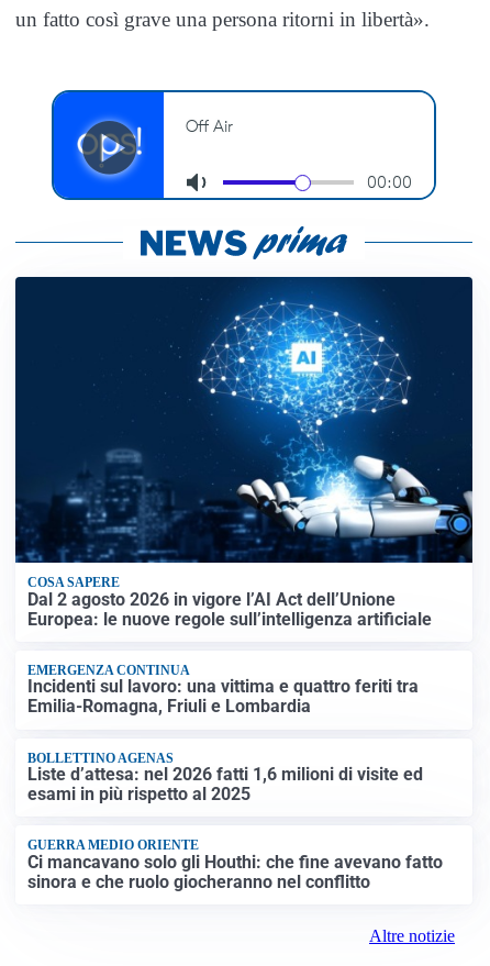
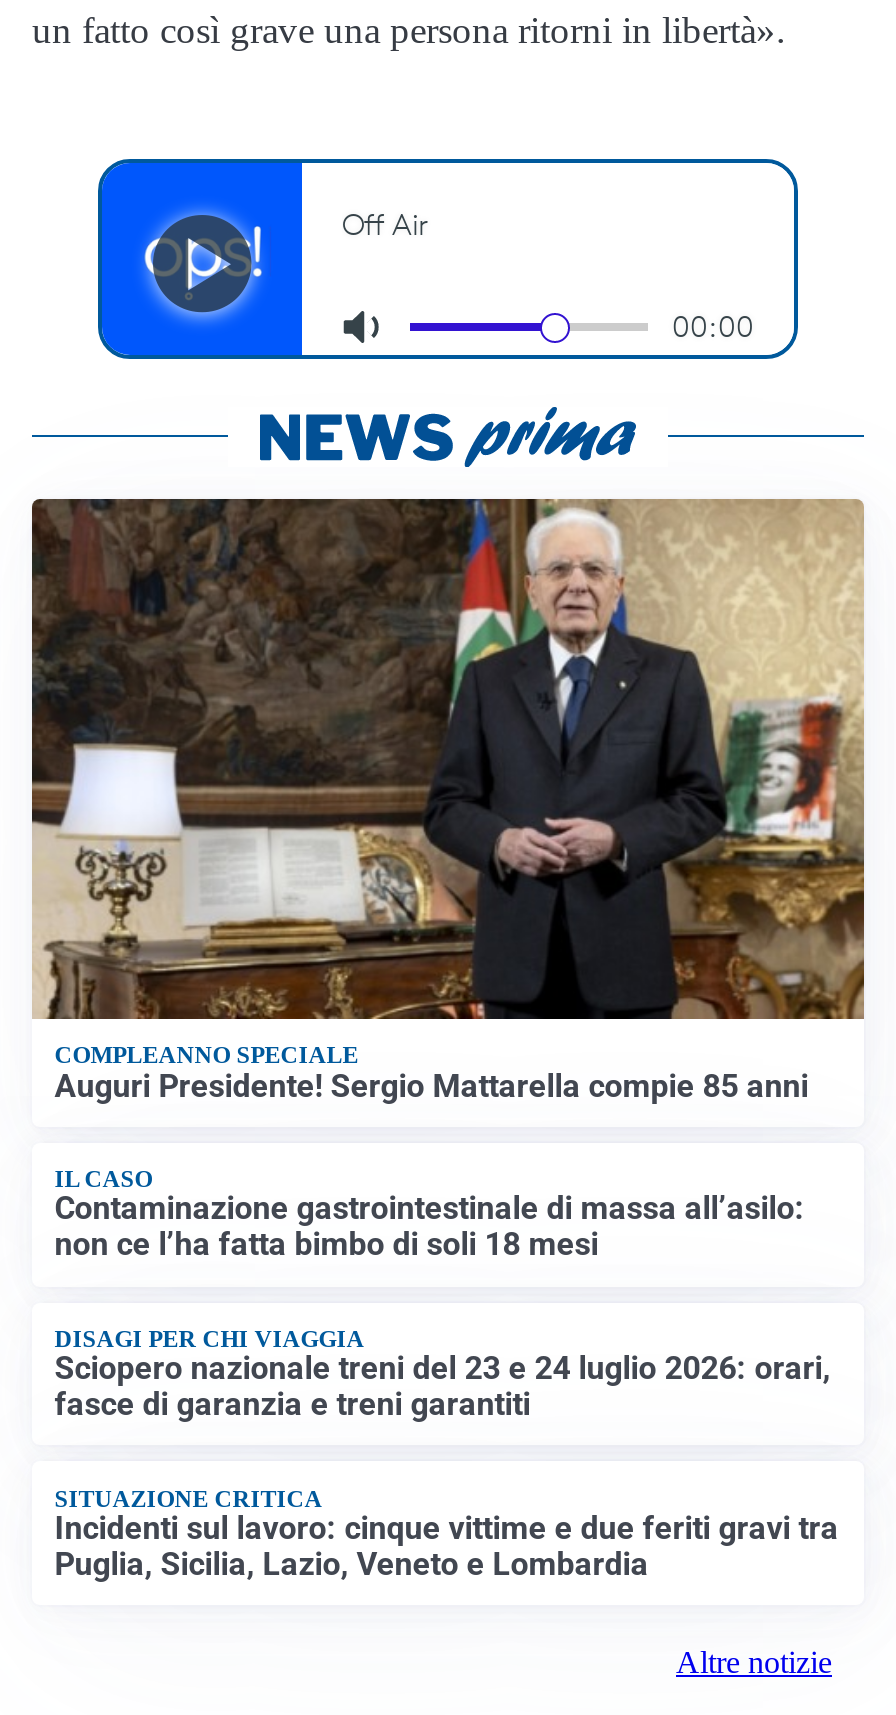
[14,276,474,629] [image] | COSA SAPERE | Dal 2 agosto 2026 in vigore l’AI Act dell’Unione | Europea: le nuove regole sull’intelligenza artificiale -> [30,497,866,1104] [image] | COMPLEANNO SPECIALE | Auguri Presidente! Sergio Mattarella compie 85 anni
[28,663,419,717] EMERGENZA CONTINUA | Incidenti sul lavoro: una vittima e quattro feriti tra | Emilia-Romagna, Friuli e Lombardia -> [54,1165,804,1264] IL CASO | Contaminazione gastrointestinale di massa all’asilo: | non ce l’ha fatta bimbo di soli 18 mesi
[28,750,423,805] BOLLETTINO AGENAS | Liste d’attesa: nel 2026 fatti 1,6 milioni di visite ed | esami in più rispetto al 2025 -> [54,1324,830,1423] DISAGI PER CHI VIAGGIA | Sciopero nazionale treni del 23 e 24 luglio 2026: orari, | fasce di garanzia e treni garantiti
[28,838,443,892] GUERRA MEDIO ORIENTE | Ci mancavano solo gli Houthi: che fine avevano fatto | sinora e che ruolo giocheranno nel conflitto -> [54,1484,838,1583] SITUAZIONE CRITICA | Incidenti sul lavoro: cinque vittime e due feriti gravi tra | Puglia, Sicilia, Lazio, Veneto e Lombardia

